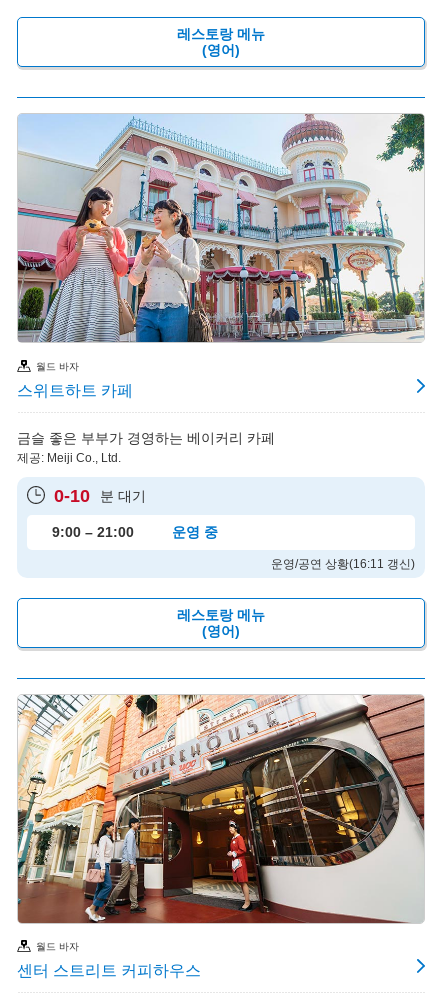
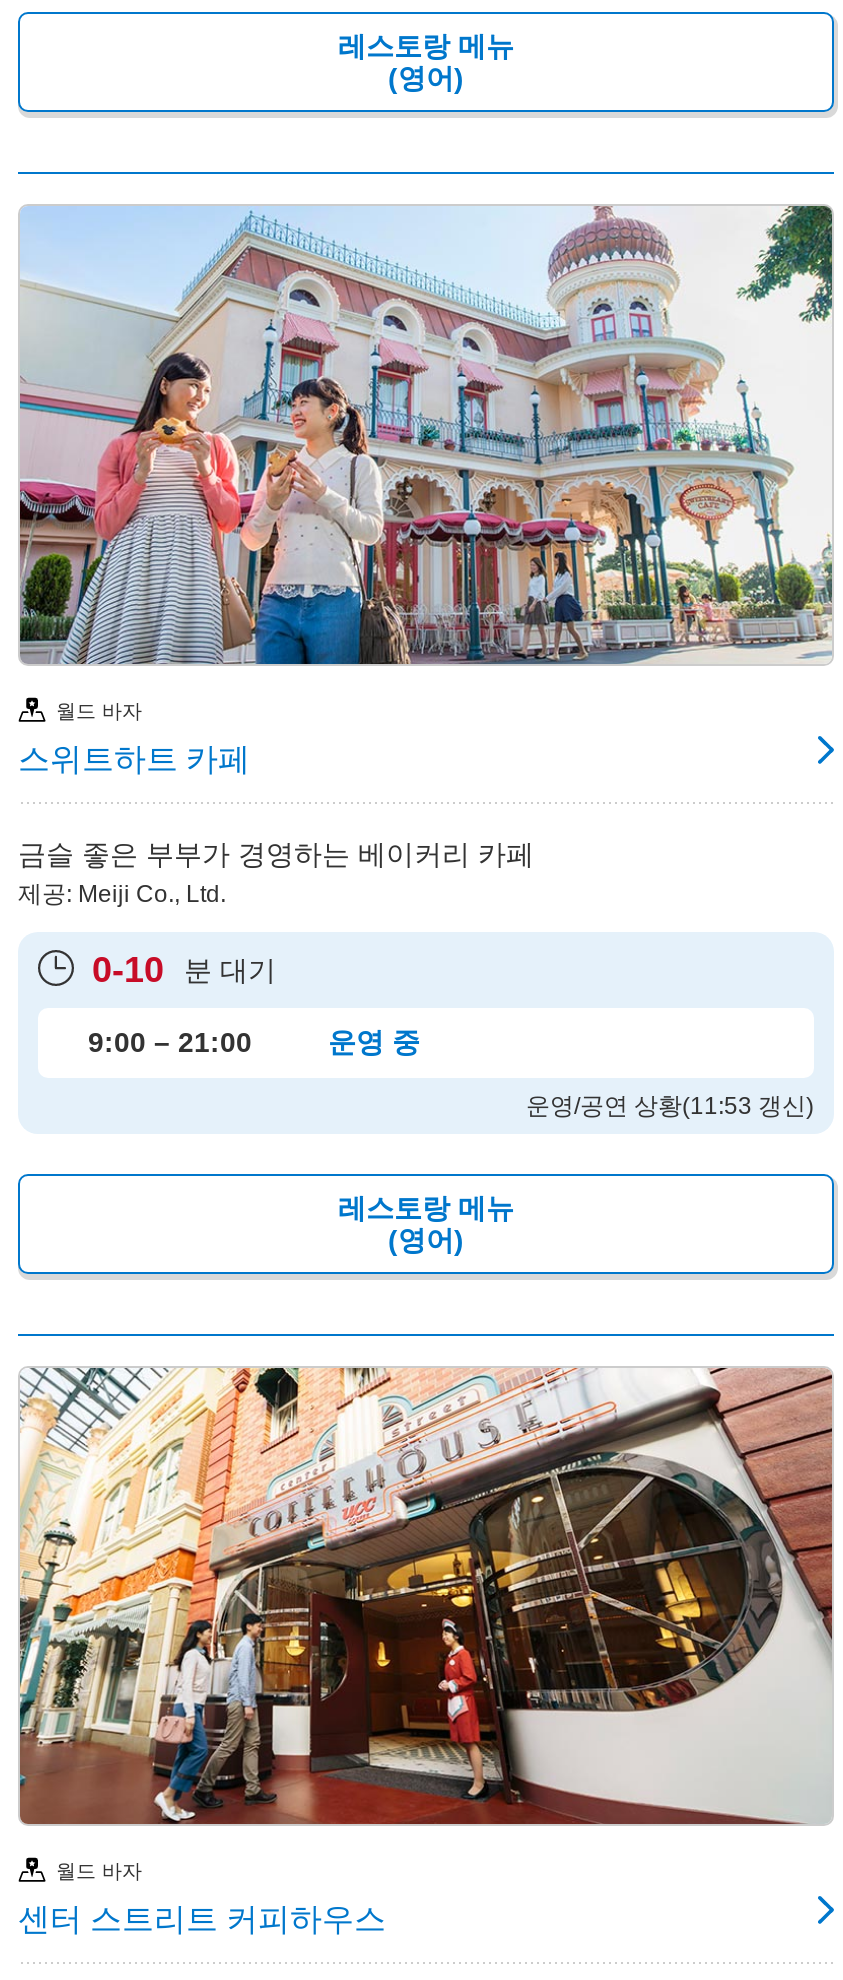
[271,556,415,570] 운영/공연 상황(16:11 갱신) -> [526,1091,814,1119] 운영/공연 상황(11:53 갱신)

